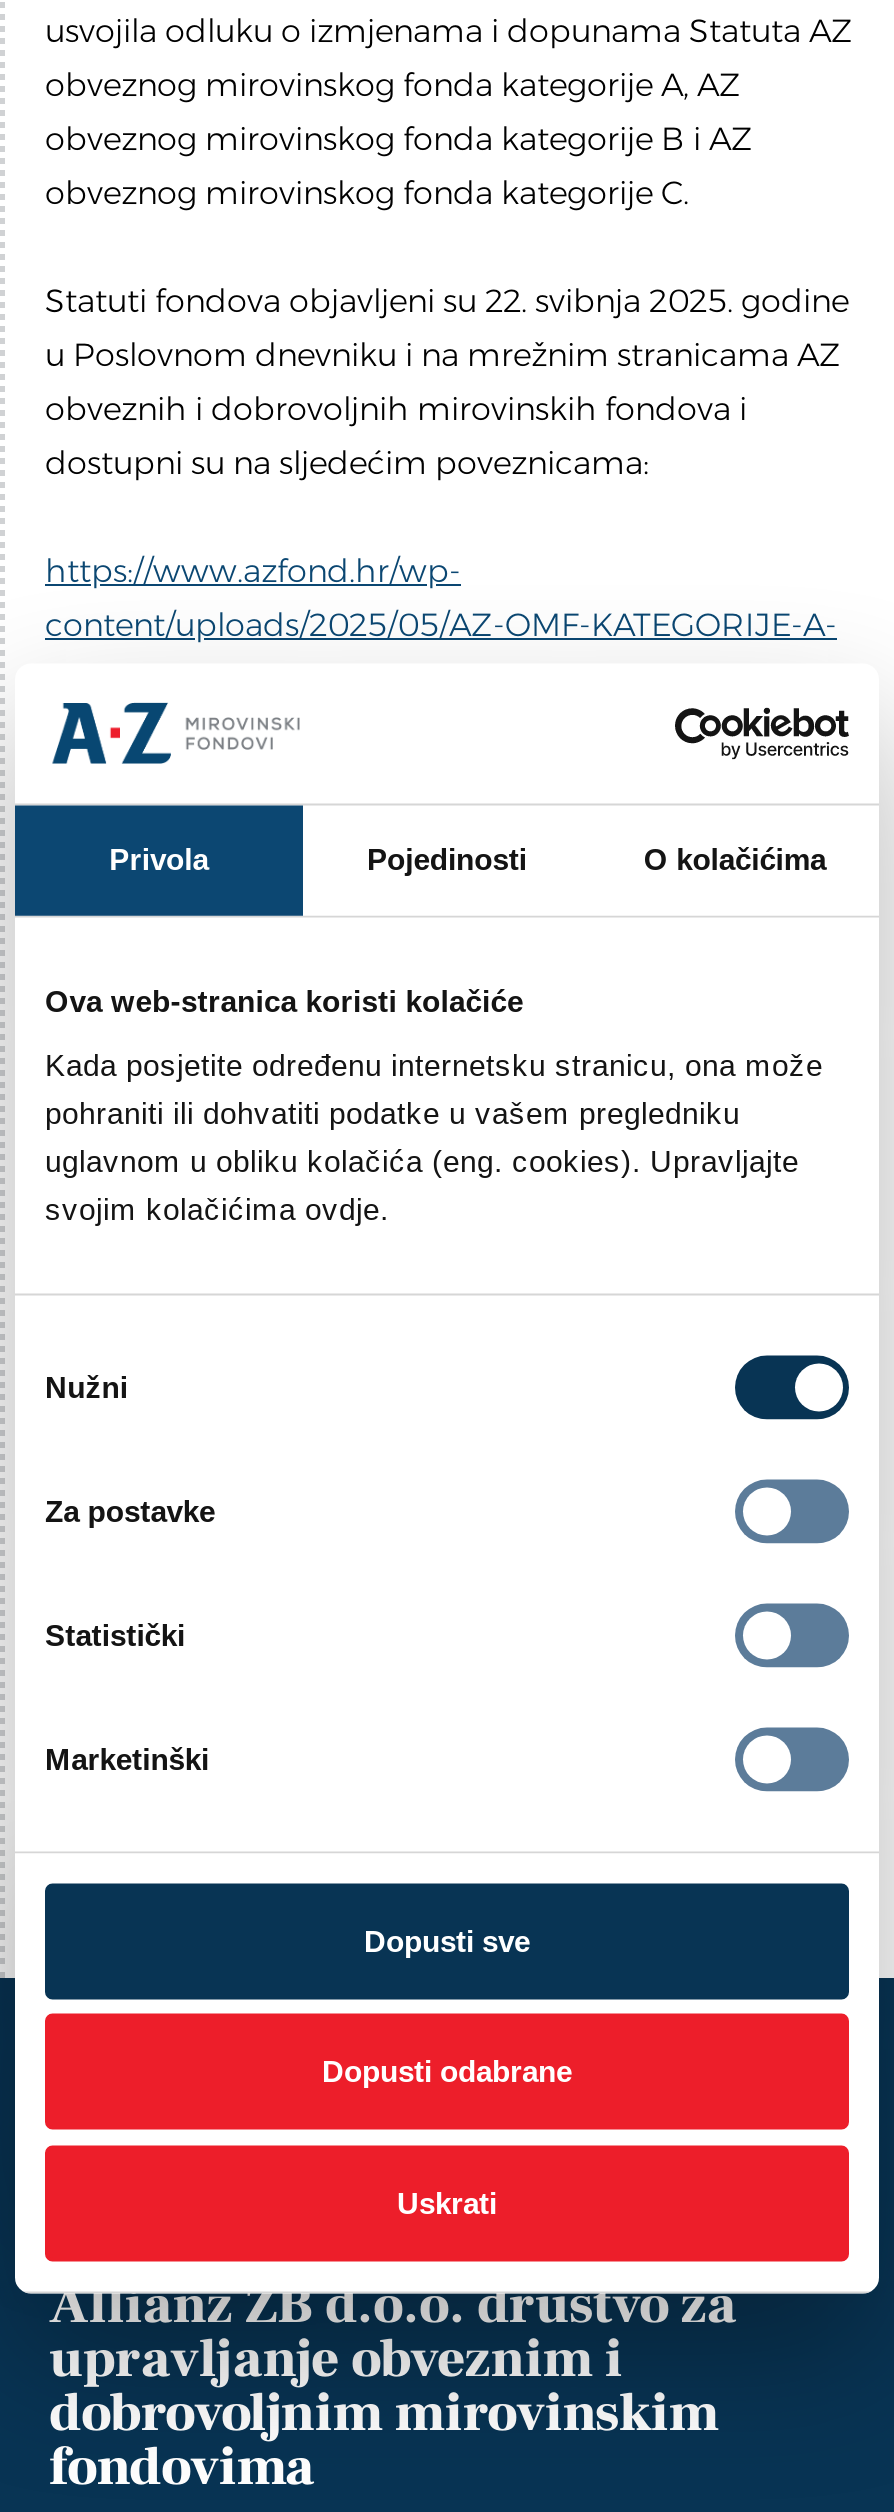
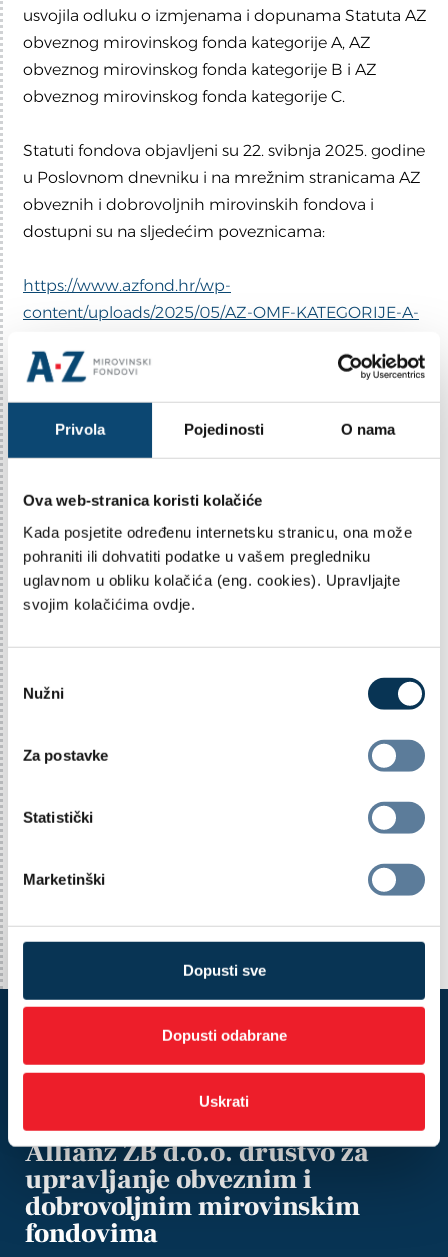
[644,842,826,876] O kolačićima -> [341,421,395,438] O nama

